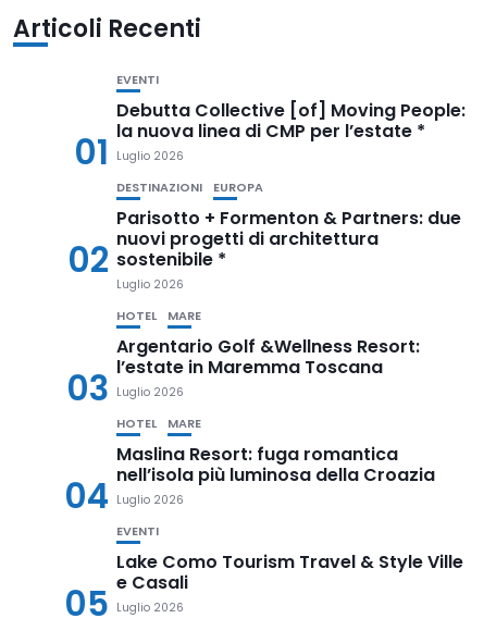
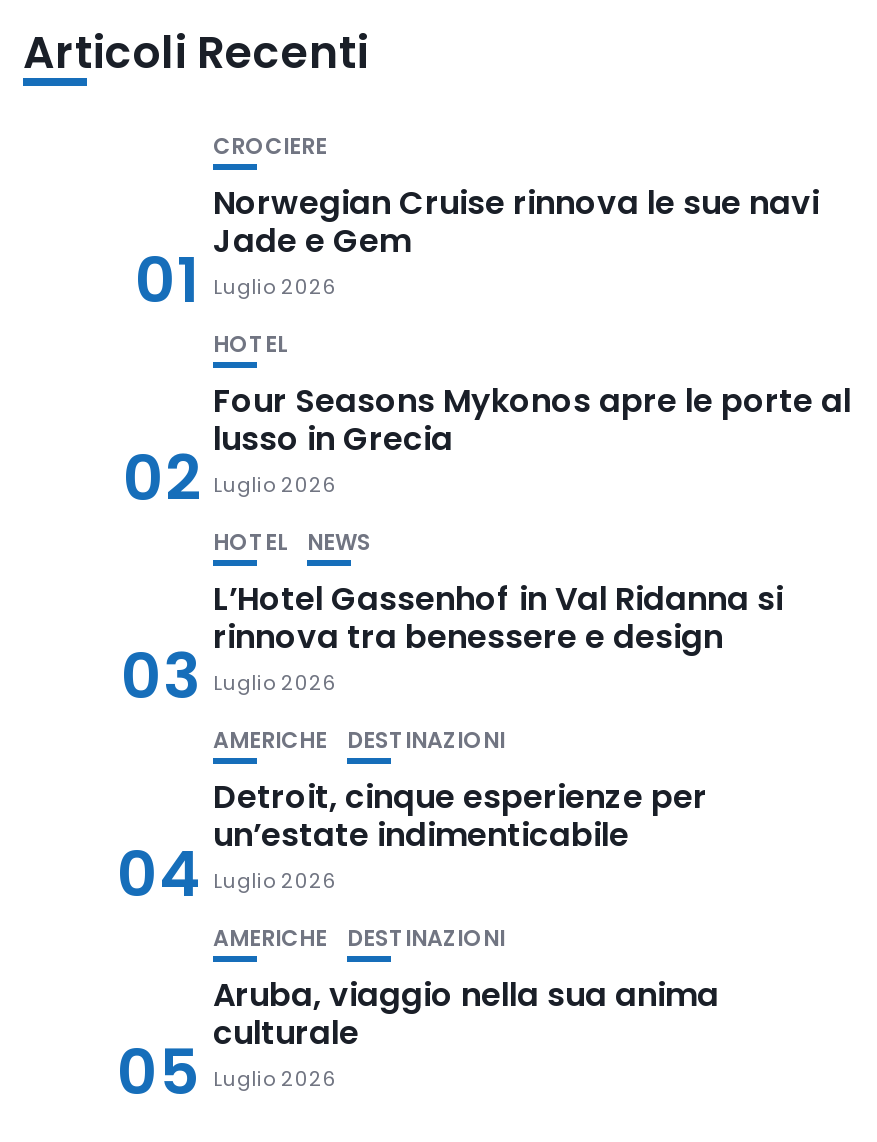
[116,70,466,143] EVENTI | Debutta Collective [of] Moving People: | la nuova linea di CMP per l’estate * -> [213,129,819,263] CROCIERE | Norwegian Cruise rinnova le sue navi | Jade e Gem
[116,178,461,271] DESTINAZIONI | EUROPA | Parisotto + Formenton & Partners: due | nuovi progetti di architettura | sostenibile * -> [213,327,851,461] HOTEL | Four Seasons Mykonos apre le porte al | lusso in Grecia
[116,306,420,379] MARE | Argentario Golf &Wellness Resort: | l’estate in Maremma Toscana -> [213,525,783,659] NEWS | L’Hotel Gassenhof in Val Ridanna si | rinnova tra benessere e design
[116,414,435,487] HOTEL | MARE | Maslina Resort: fuga romantica | nell’isola più luminosa della Croazia -> [213,723,707,857] AMERICHE | DESTINAZIONI | Detroit, cinque esperienze per | un’estate indimenticabile
[116,522,463,595] EVENTI | Lake Como Tourism Travel & Style Ville | e Casali -> [213,921,719,1055] AMERICHE | DESTINAZIONI | Aruba, viaggio nella sua anima | culturale

